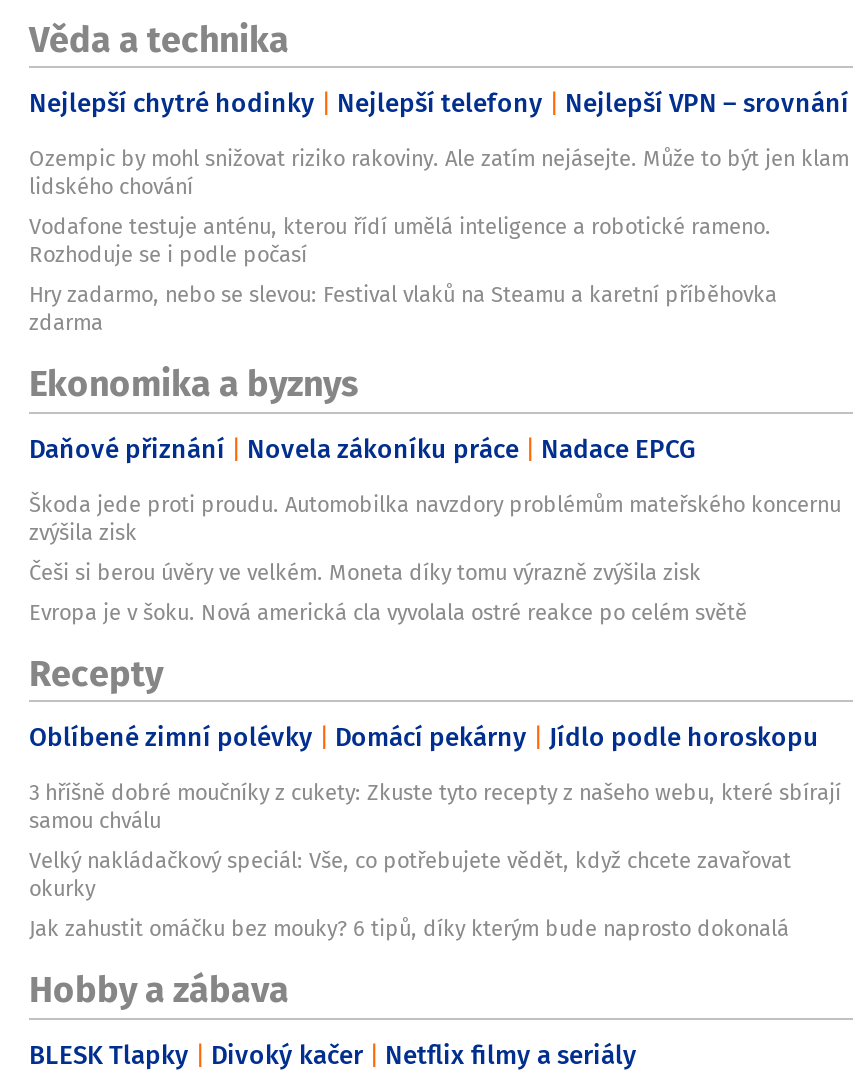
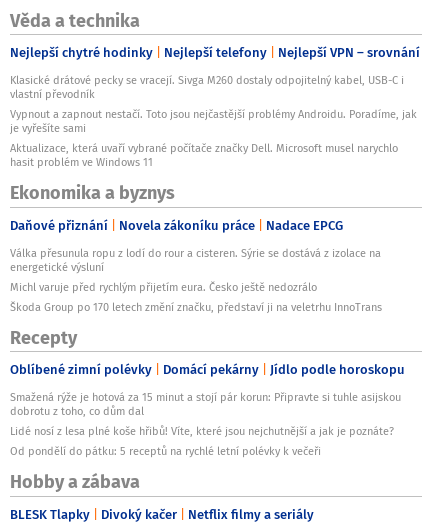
[29,142,849,338] Ozempic by mohl snižovat riziko rakoviny. Ale zatím nejásejte. Může to být jen klam | lidského chování | Vodafone testuje anténu, kterou řídí umělá inteligence a robotické rameno. | Rozhoduje se i podle počasí | Hry zadarmo, nebo se slevou: Festival vlaků na Steamu a karetní příběhovka | zdarma -> [10,72,417,170] Klasické drátové pecky se vracejí. Sivga M260 dostaly odpojitelný kabel, USB-C i | vlastní převodník | Vypnout a zapnout nestačí. Toto jsou nejčastější problémy Androidu. Poradíme, jak | je vyřešíte sami | Aktualizace, která uvaří vybrané počítače značky Dell. Microsoft musel narychlo | hasit problém ve Windows 11
[29,487,841,627] Škoda jede proti proudu. Automobilka navzdory problémům mateřského koncernu | zvýšila zisk | Češi si berou úvěry ve velkém. Moneta díky tomu výrazně zvýšila zisk | Evropa je v šoku. Nová americká cla vyvolala ostré reakce po celém světě -> [10,245,382,315] Válka přesunula ropu z lodí do rour a cisteren. Sýrie se dostává z izolace na | energetické výsluní | Michl varuje před rychlým přijetím eura. Česko ještě nedozrálo | Škoda Group po 170 letech změní značku, představí ji na veletrhu InnoTrans
[29,776,841,944] 3 hříšně dobré moučníky z cukety: Zkuste tyto recepty z našeho webu, které sbírají | samou chválu | Velký nakládačkový speciál: Vše, co potřebujete vědět, když chcete zavařovat | okurky | Jak zahustit omáčku bez mouky? 6 tipů, díky kterým bude naprosto dokonalá -> [10,389,401,459] Smažená rýže je hotová za 15 minut a stojí pár korun: Připravte si tuhle asijskou | dobrotu z toho, co dům dal | Lidé nosí z lesa plné koše hřibů! Víte, které jsou nejchutnější a jak je poznáte? | Od pondělí do pátku: 5 receptů na rychlé letní polévky k večeři

